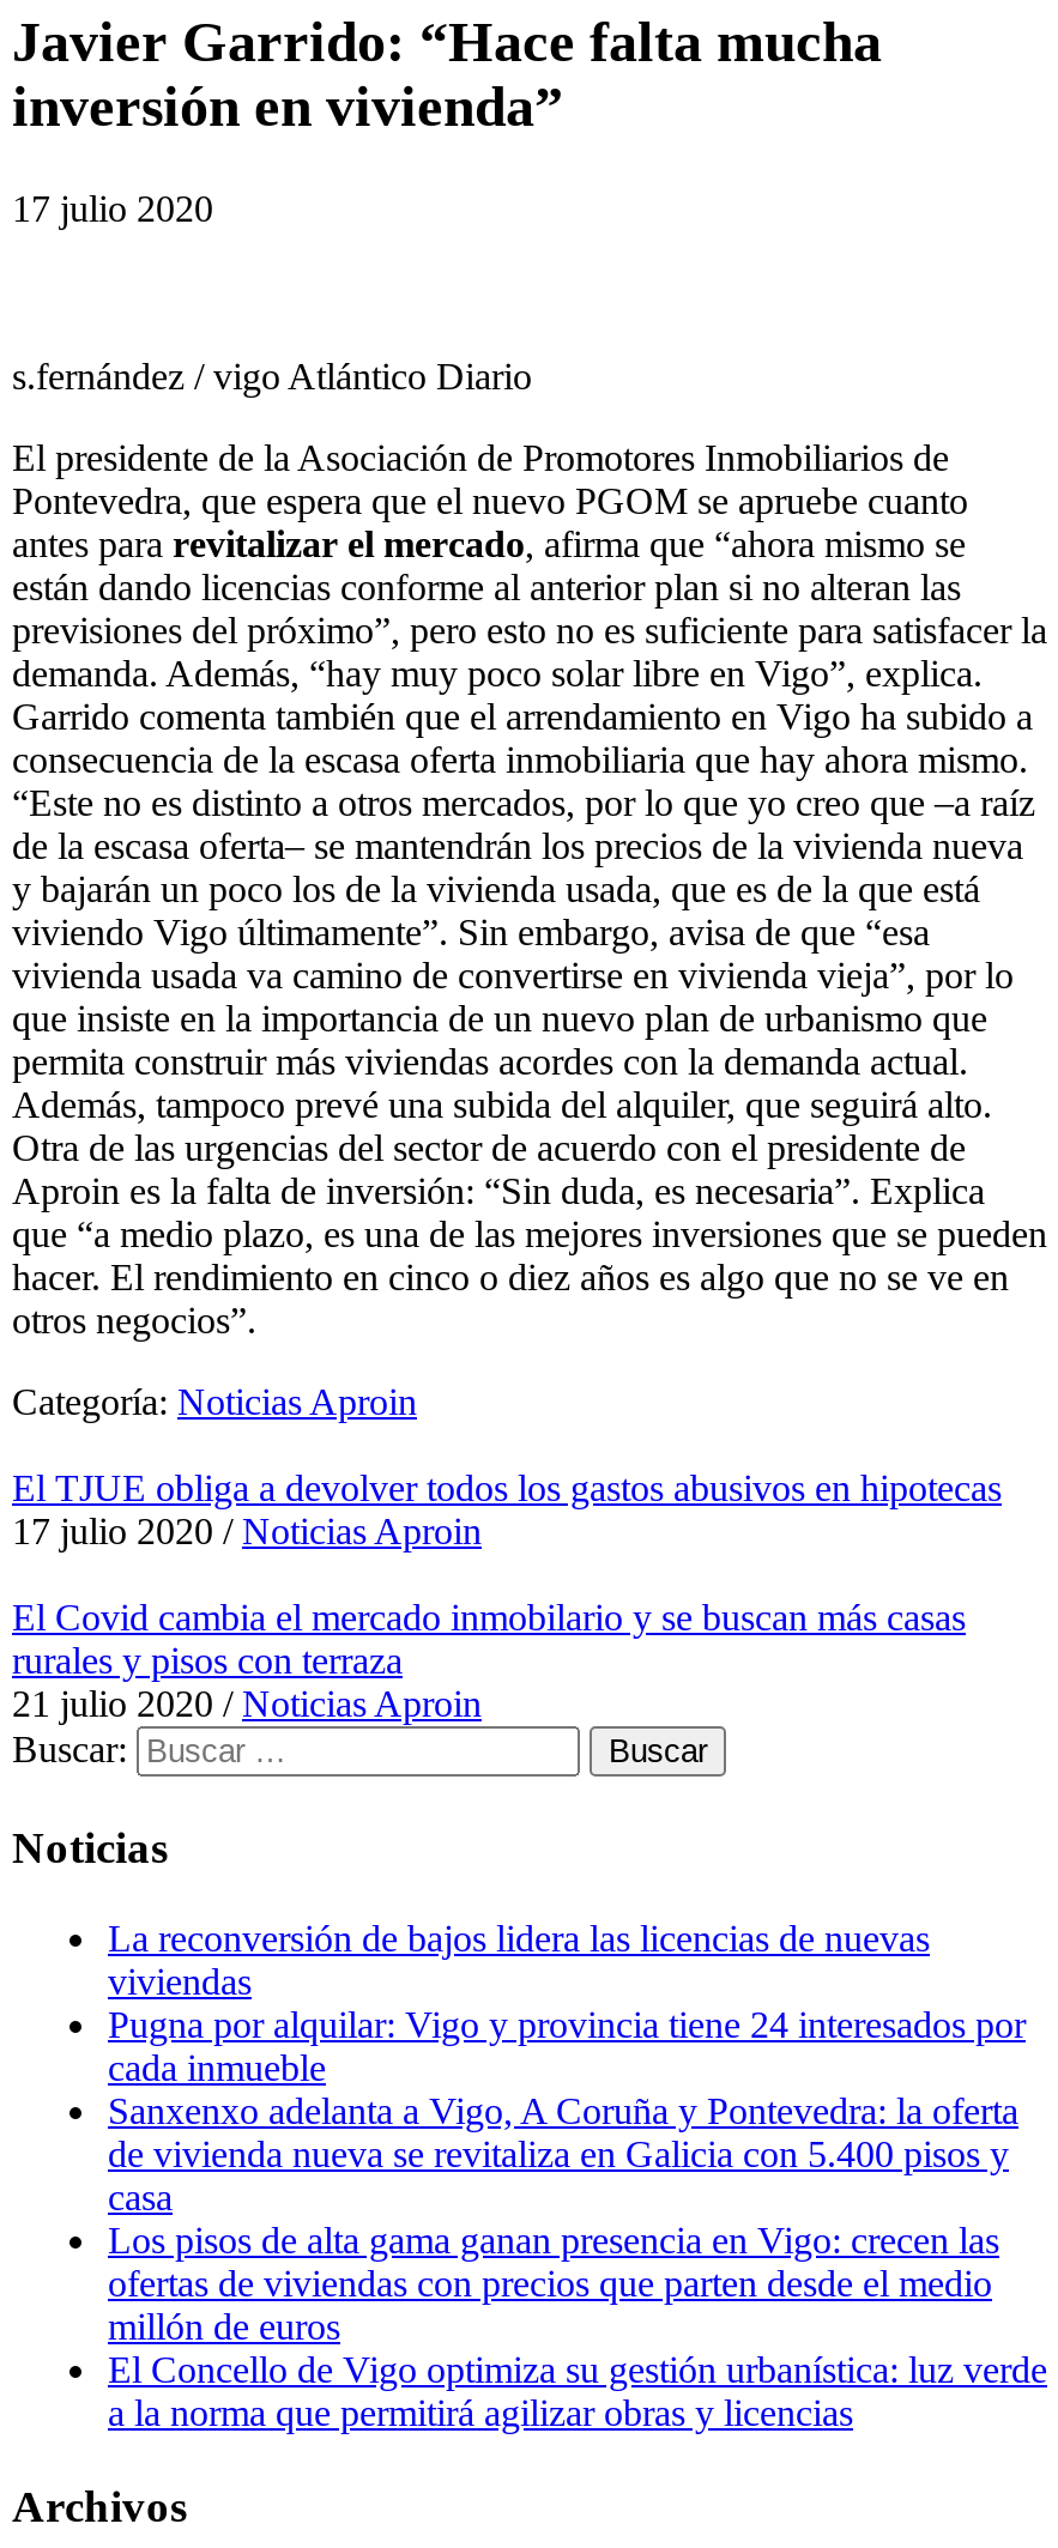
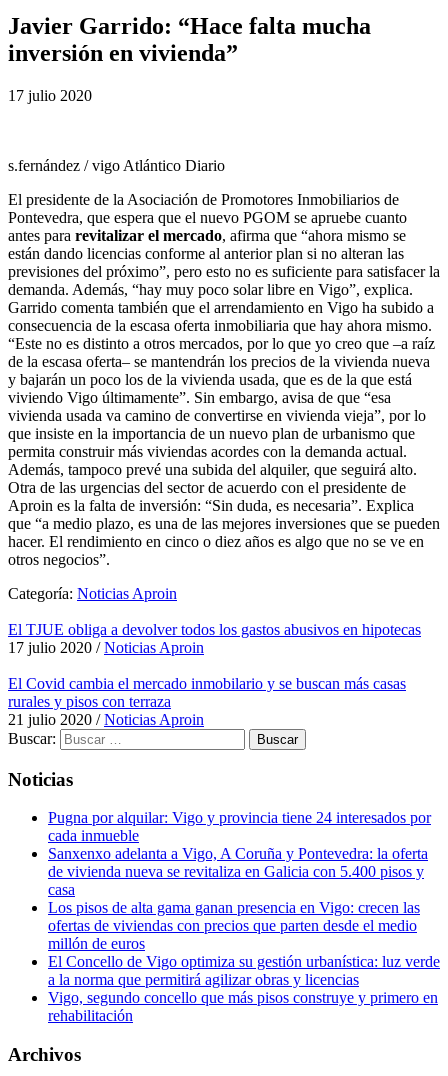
[108,1918,930,2002] La reconversión de bajos lidera las licencias de nuevas | viviendas -> none
moved [108,2005,1047,2433] -> [48,809,440,988]: Pugna por alquilar: Vigo y provincia tiene 24 interesados por | cada inmueble | Sanxenxo adelanta a Vigo, A Coruña y Pontevedra: la oferta | ... | El Concello de Vigo optimiza su gestión urbanística: luz verde | a la norma que permitirá agilizar obras y licencias
none -> [48,989,438,1024] Vigo, segundo concello que más pisos construye y primero en | rehabilitación

